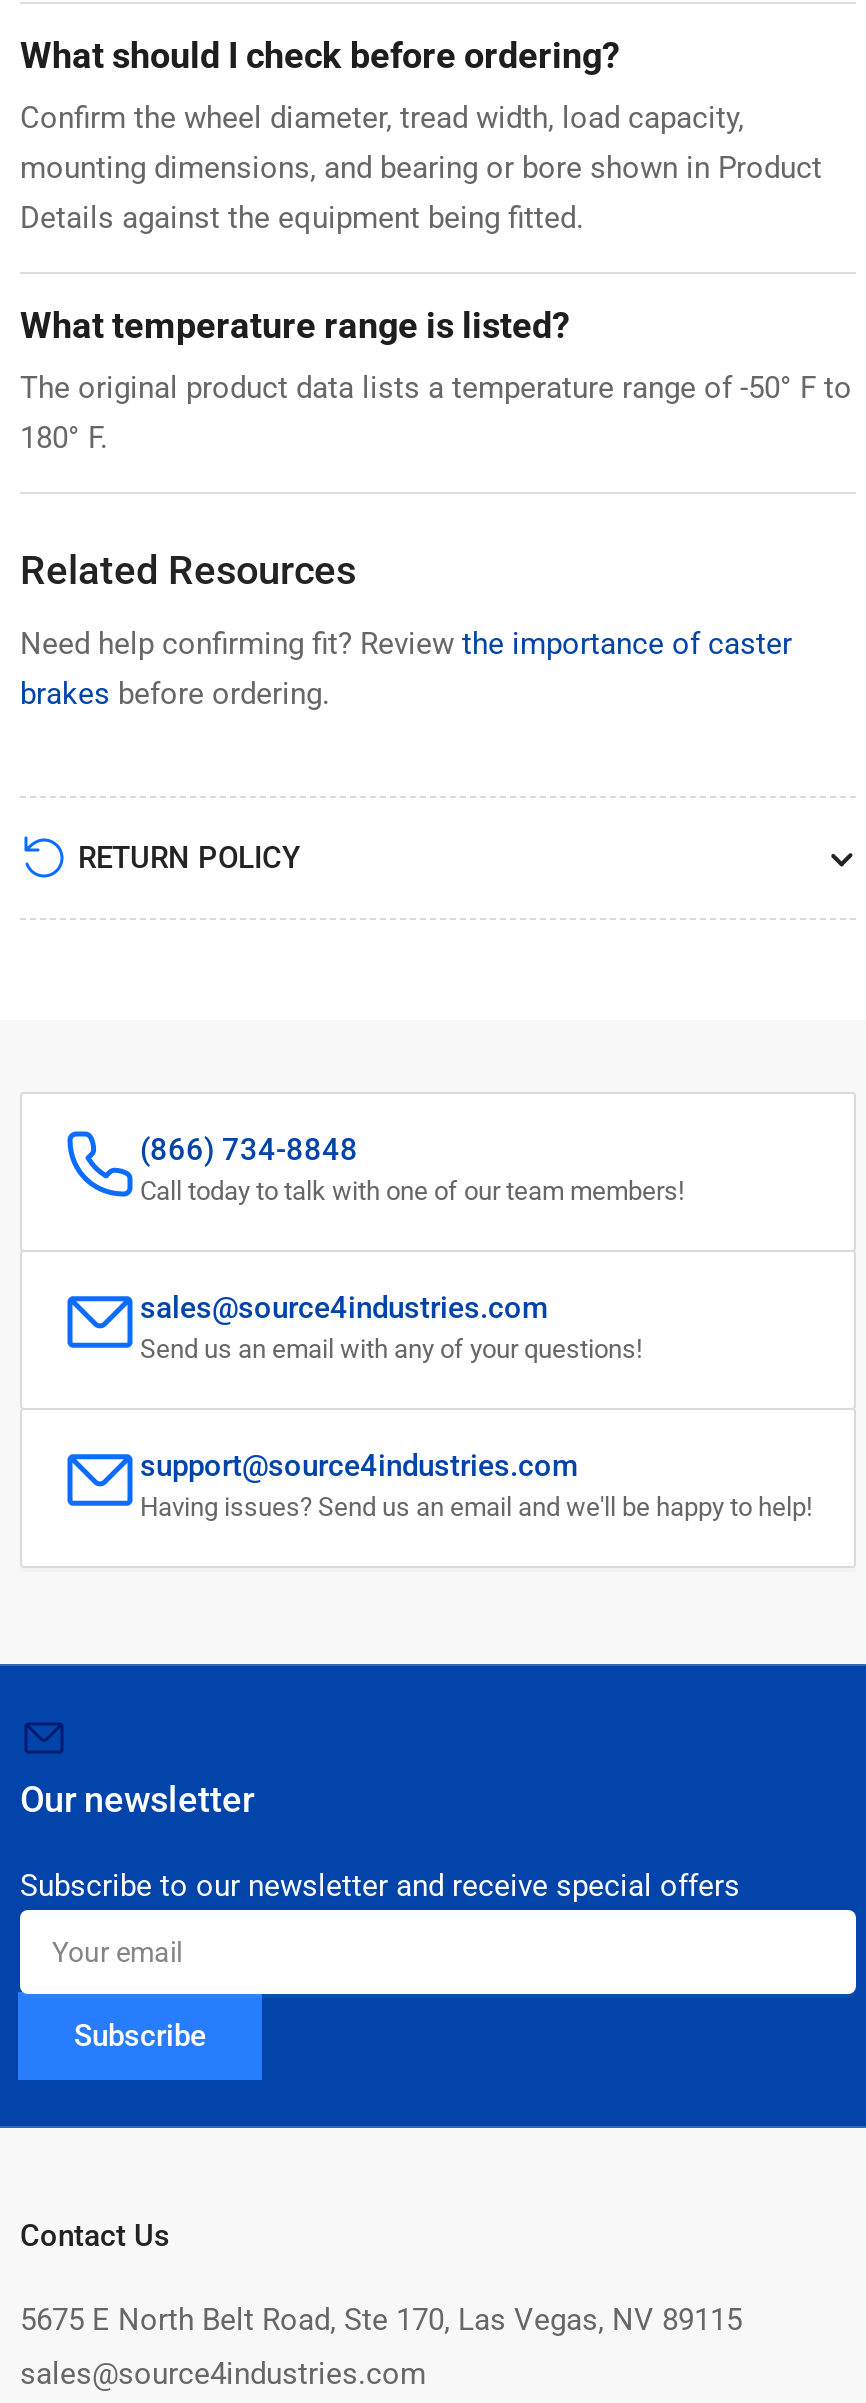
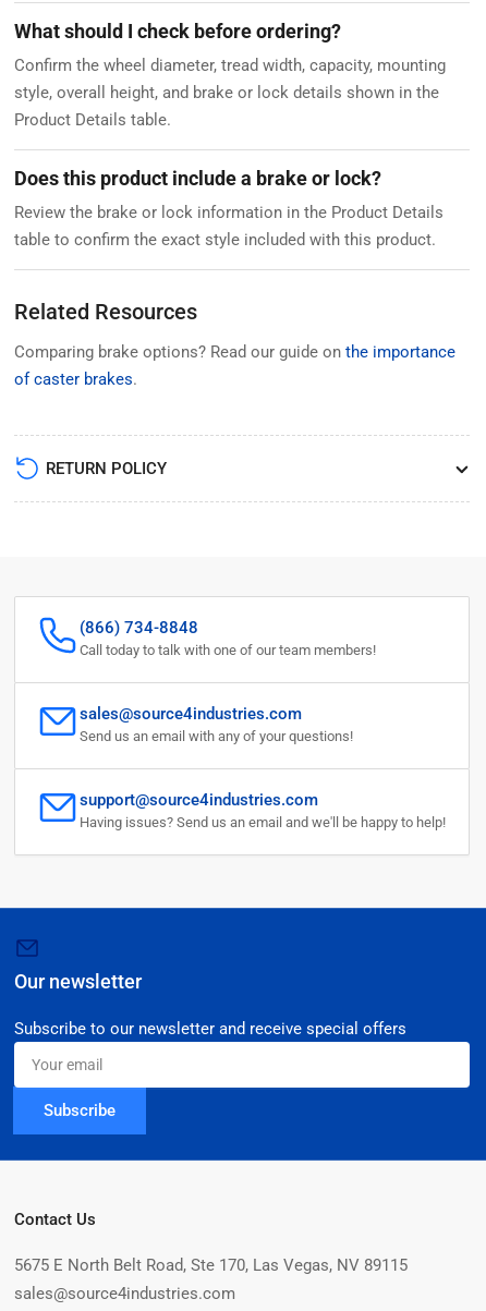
[20,101,822,237] Confirm the wheel diameter, tread width, load capacity, | mounting dimensions, and bearing or bore shown in Product | Details against the equipment being fitted. -> [14,55,446,130] Confirm the wheel diameter, tread width, capacity, mounting | style, overall height, and brake or lock details shown in the | Product Details table.
[20,305,570,347] What temperature range is listed? -> [14,167,381,190] Does this product include a brake or lock?
[20,371,852,457] The original product data lists a temperature range of -50° F to | 180° F. -> [14,203,444,249] Review the brake or lock information in the Product Details | table to confirm the exact style included with this product.
[20,627,792,713] Need help confirming fit? Review the importance of caster | brakes before ordering. -> [14,342,455,389] Comparing brake options? Read our guide on the importance | of caster brakes.

